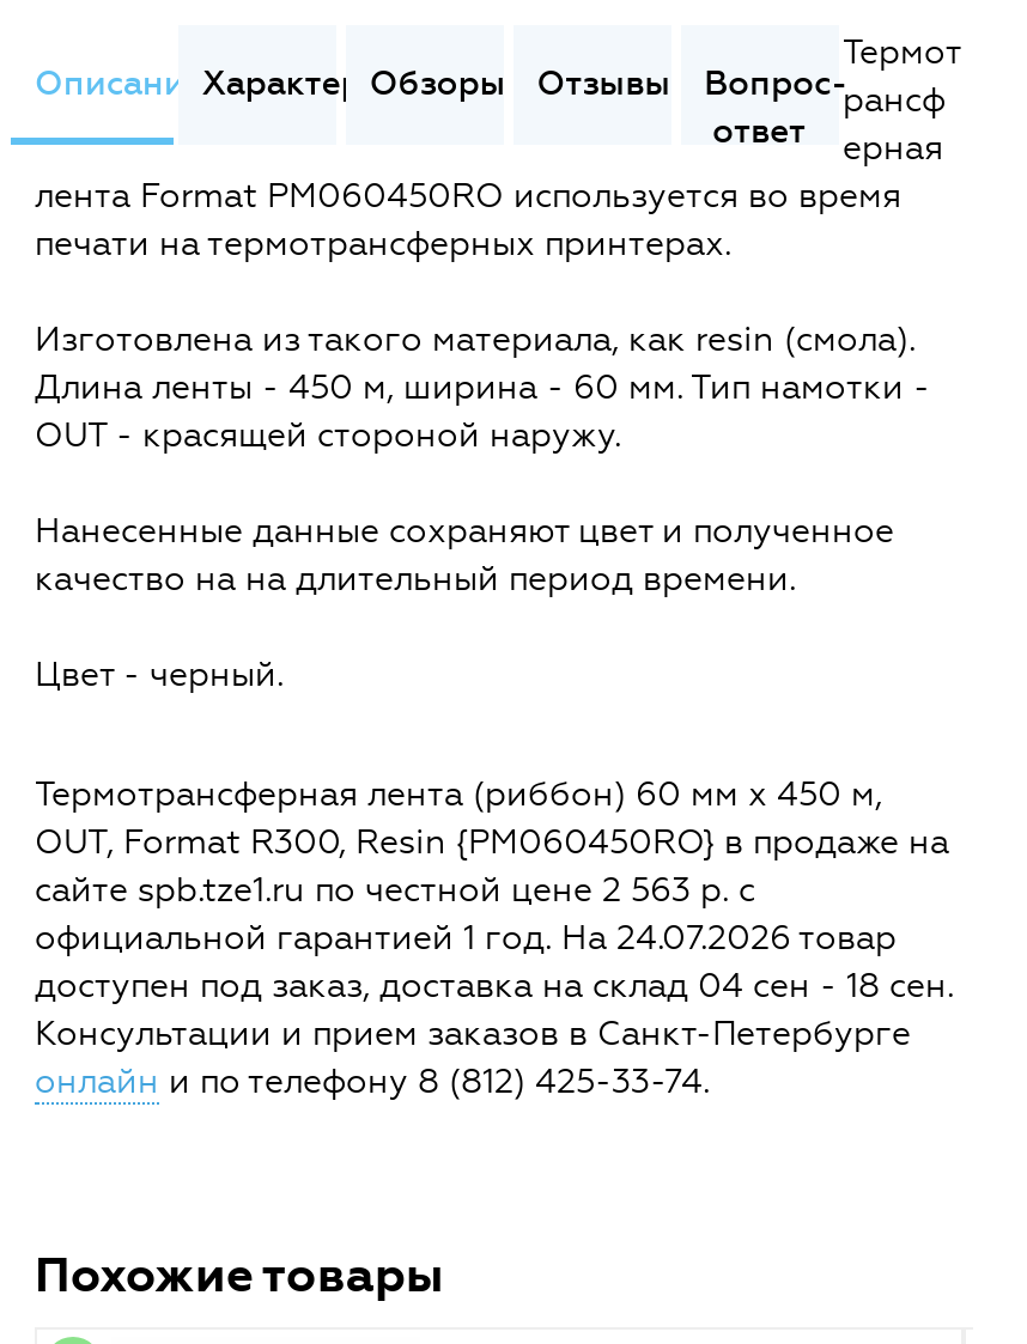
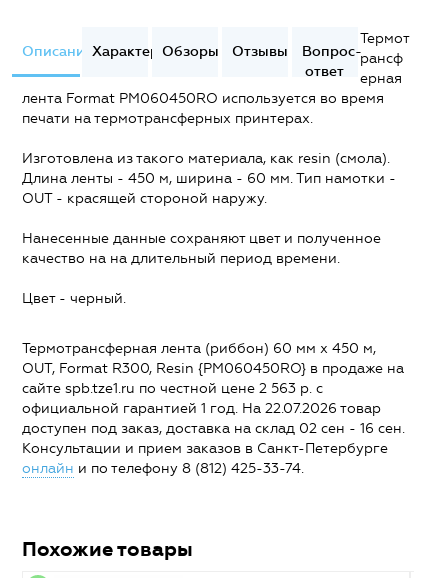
[35,918,897,959] официальной гарантией 1 год. На 24.07.2026 товар -> [22,400,381,417] официальной гарантией 1 год. На 22.07.2026 товар
[35,966,954,1007] доступен под заказ, доставка на склад 04 сен - 18 сен. -> [22,420,405,437] доступен под заказ, доставка на склад 02 сен - 16 сен.

